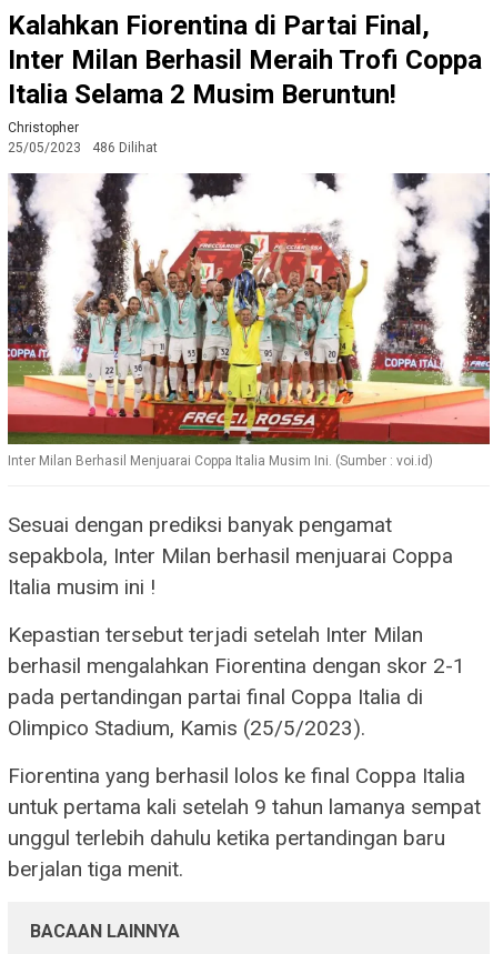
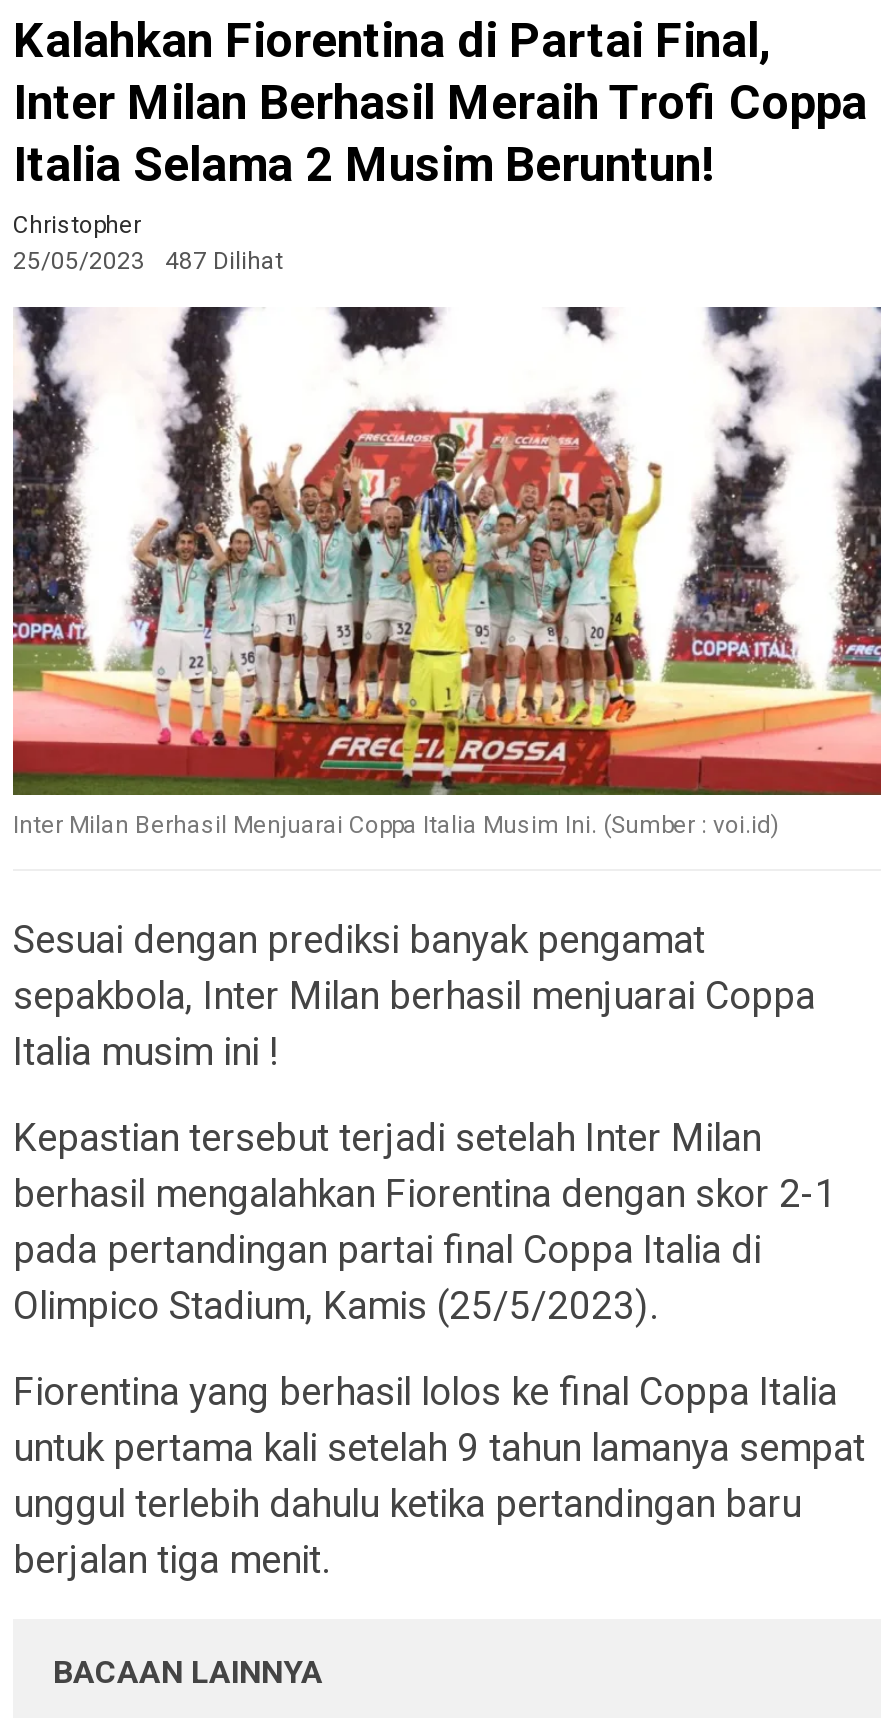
[8,140,158,155] 25/05/2023 486 Dilihat -> [13,247,283,275] 25/05/2023 487 Dilihat

